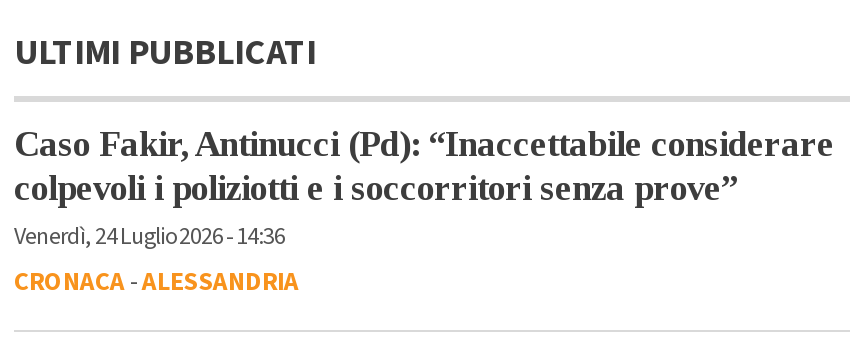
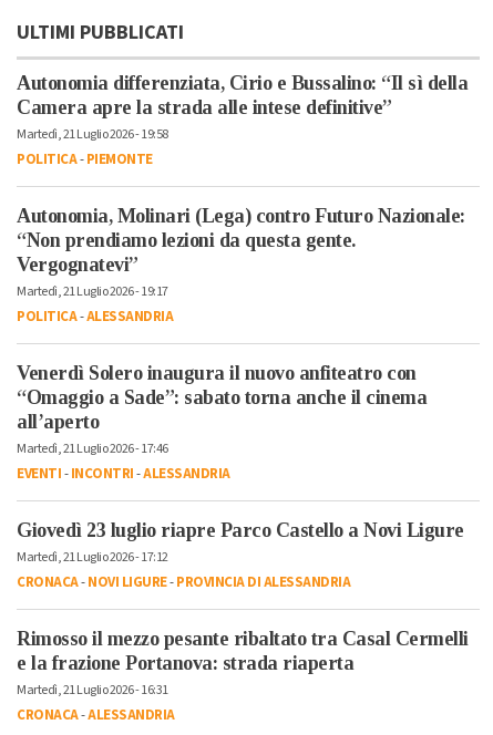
[14,125,834,255] Caso Fakir, Antinucci (Pd): “Inaccettabile considerare | colpevoli i poliziotti e i soccorritori senza prove” | Venerdì, 24 Luglio 2026 - 14:36 -> [17,72,468,700] Autonomia differenziata, Cirio e Bussalino: “Il sì della | Camera apre la strada alle intese definitive” | Martedì, 21 Luglio 2026 - 19:58 | POLITICA-PIEMONTE | Autonomia, Molinari (Lega) contro Futuro Nazionale: | “Non prendiamo lezioni da questa gente. | Vergognatevi” | Martedì, 21 Luglio 2026 - 19:17 | POLITICA-ALESSANDRIA | Venerdì Solero inaugura il nuovo anfiteatro con | “Omaggio a Sade”: sabato torna anche il cinema | all’aperto | Martedì, 21 Luglio 2026 - 17:46 | EVENTI-INCONTRI-ALESSANDRIA | Giovedì 23 luglio riapre Parco Castello a Novi Ligure | Martedì, 21 Luglio 2026 - 17:12 | CRONACA-NOVI LIGURE-PROVINCIA DI ALESSANDRIA | Rimosso il mezzo pesante ribaltato tra Casal Cermelli | e la frazione Portanova: strada riaperta | Martedì, 21 Luglio 2026 - 16:31

